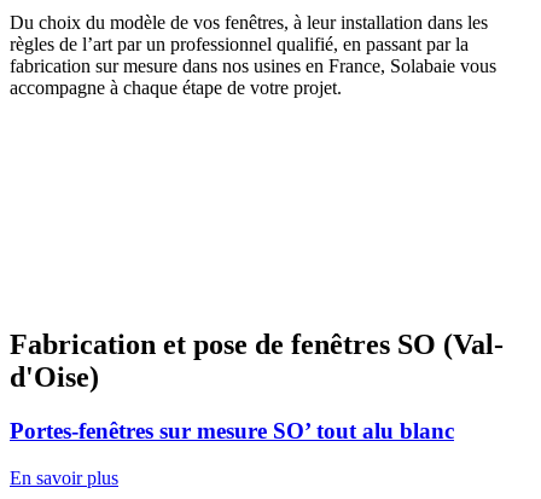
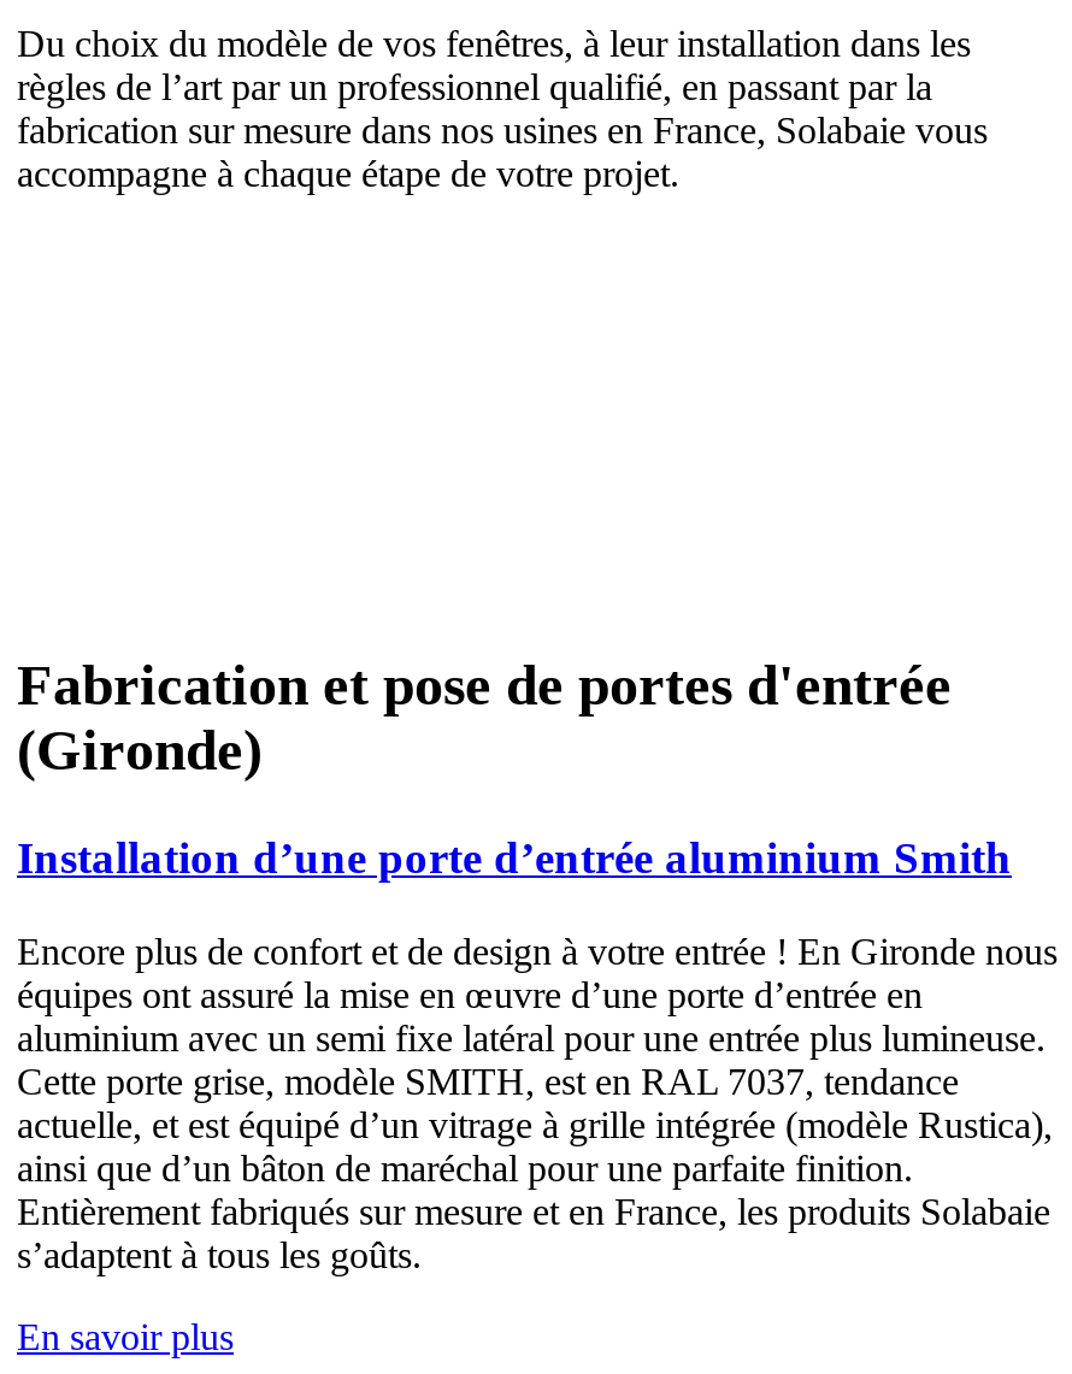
[10,329,504,443] Fabrication et pose de fenêtres SO (Val- | d'Oise) | Portes-fenêtres sur mesure SO’ tout alu blanc -> [17,654,1058,1275] Fabrication et pose de portes d'entrée | (Gironde) | Installation d’une porte d’entrée aluminium Smith | Encore plus de confort et de design à votre entrée ! En Gironde nous | équipes ont assuré la mise en œuvre d’une porte d’entrée en | aluminium avec un semi fixe latéral pour une entrée plus lumineuse. | Cette porte grise, modèle SMITH, est en RAL 7037, tendance | actuelle, et est équipé d’un vitrage à grille intégrée (modèle Rustica), | ainsi que d’un bâton de maréchal pour une parfaite finition. | Entièrement fabriqués sur mesure et en France, les produits Solabaie | s’adaptent à tous les goûts.

